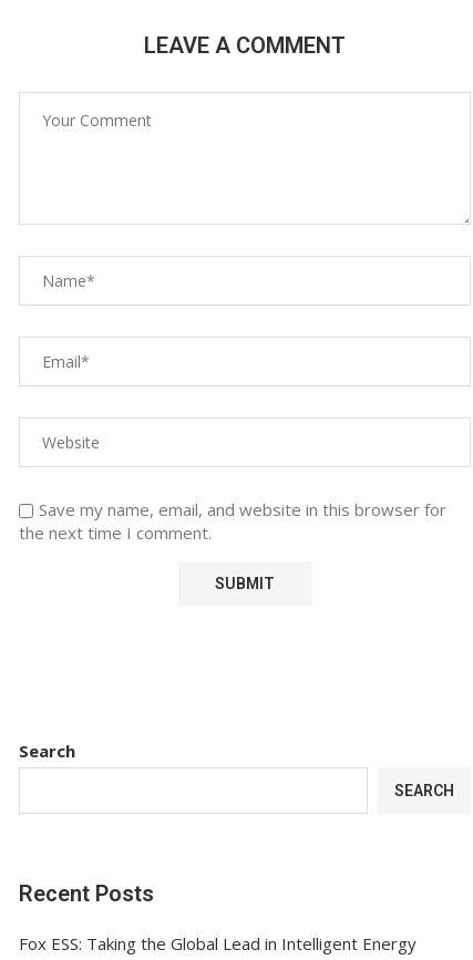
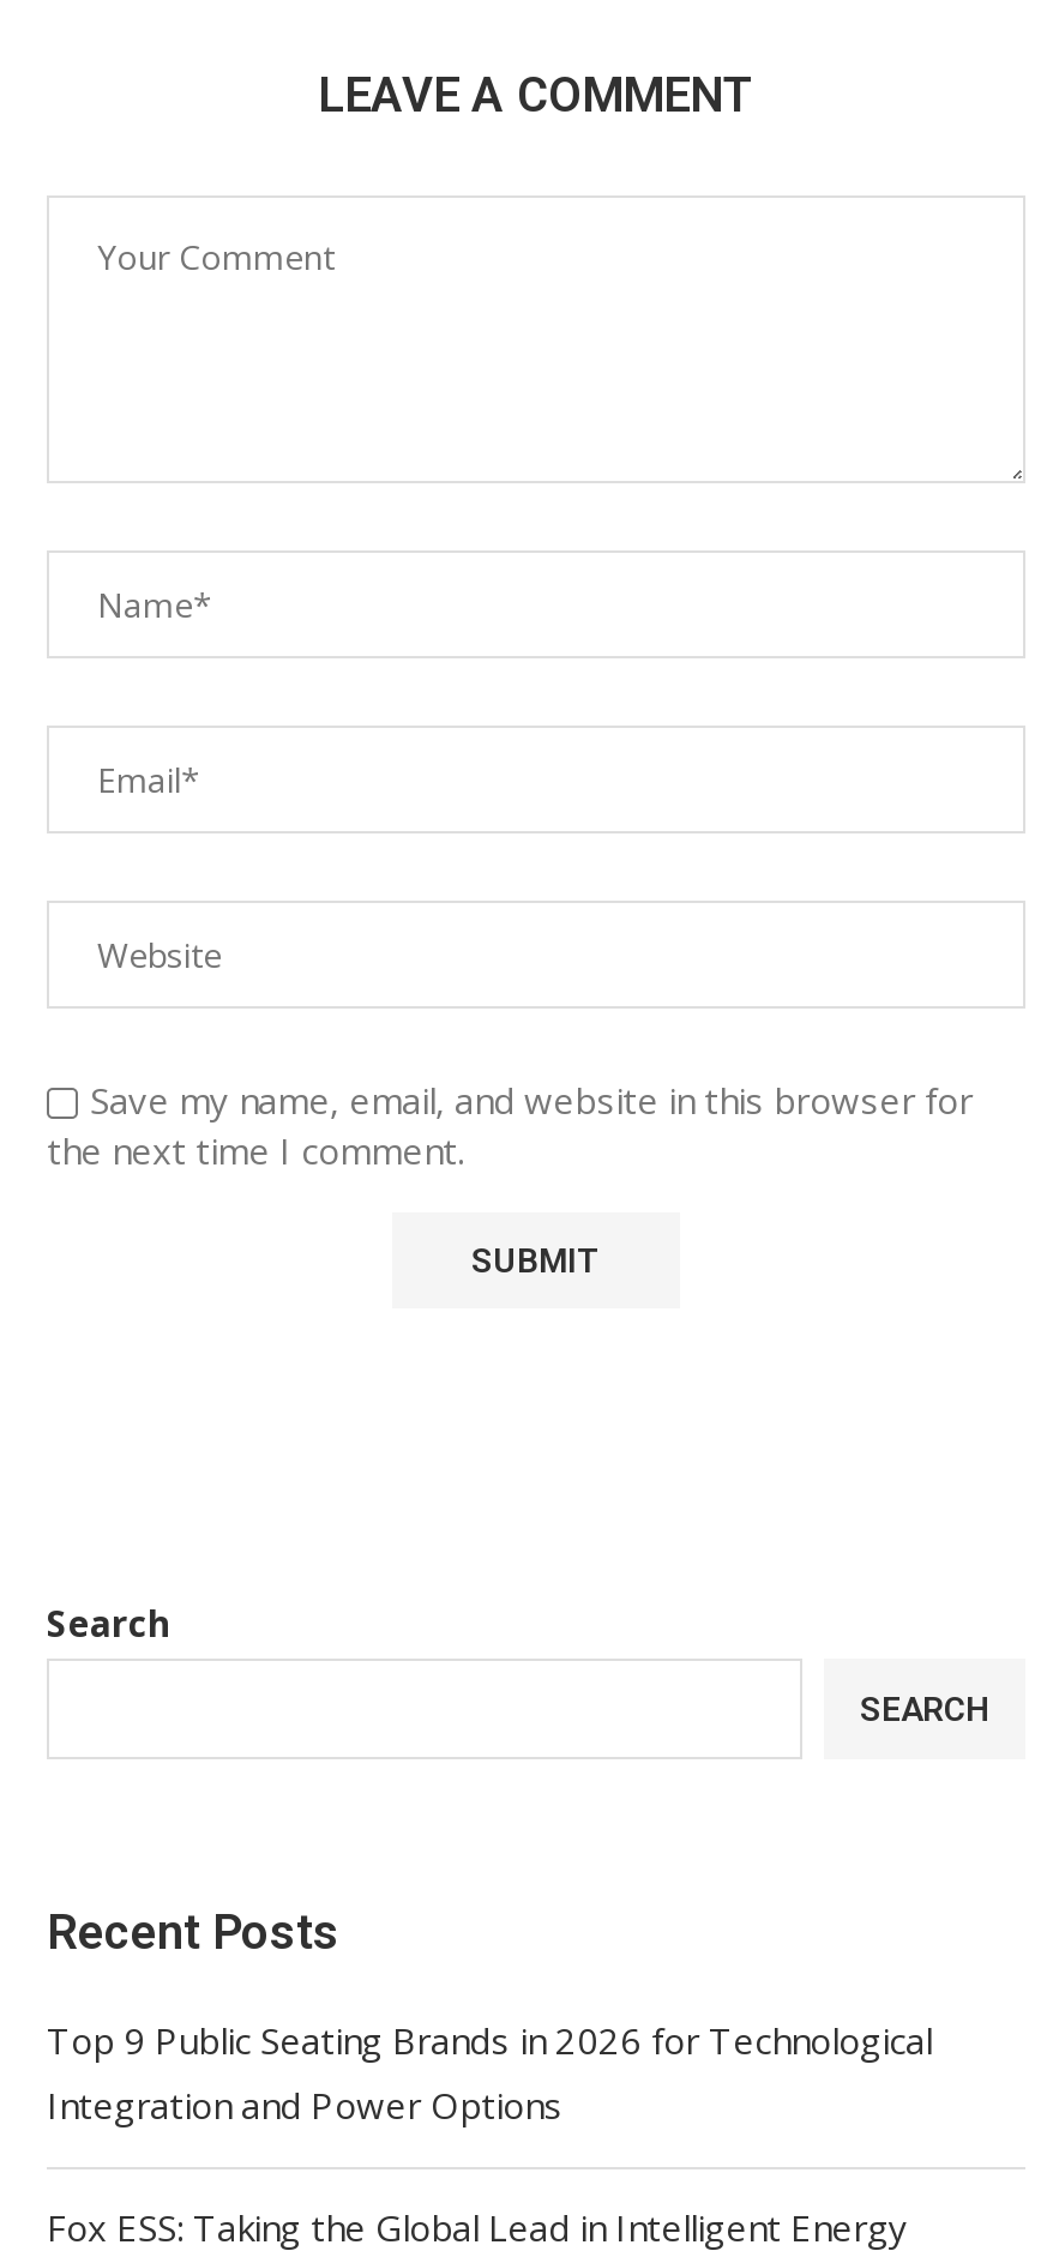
none -> [47,2017,932,2130] Top 9 Public Seating Brands in 2026 for Technological | Integration and Power Options

